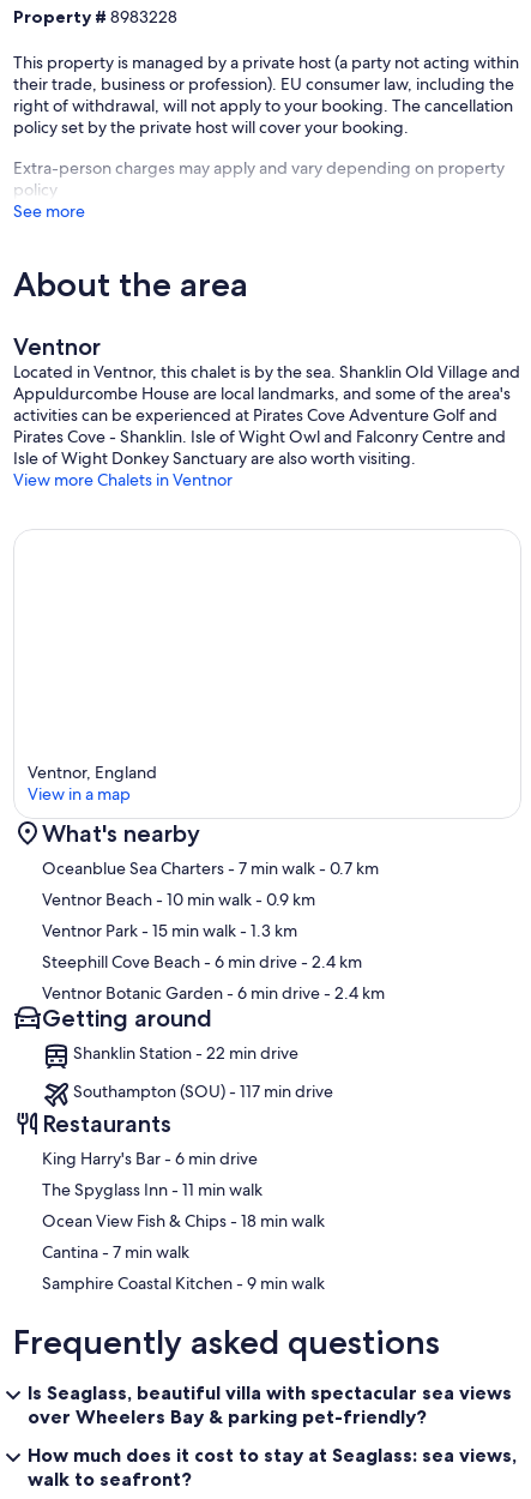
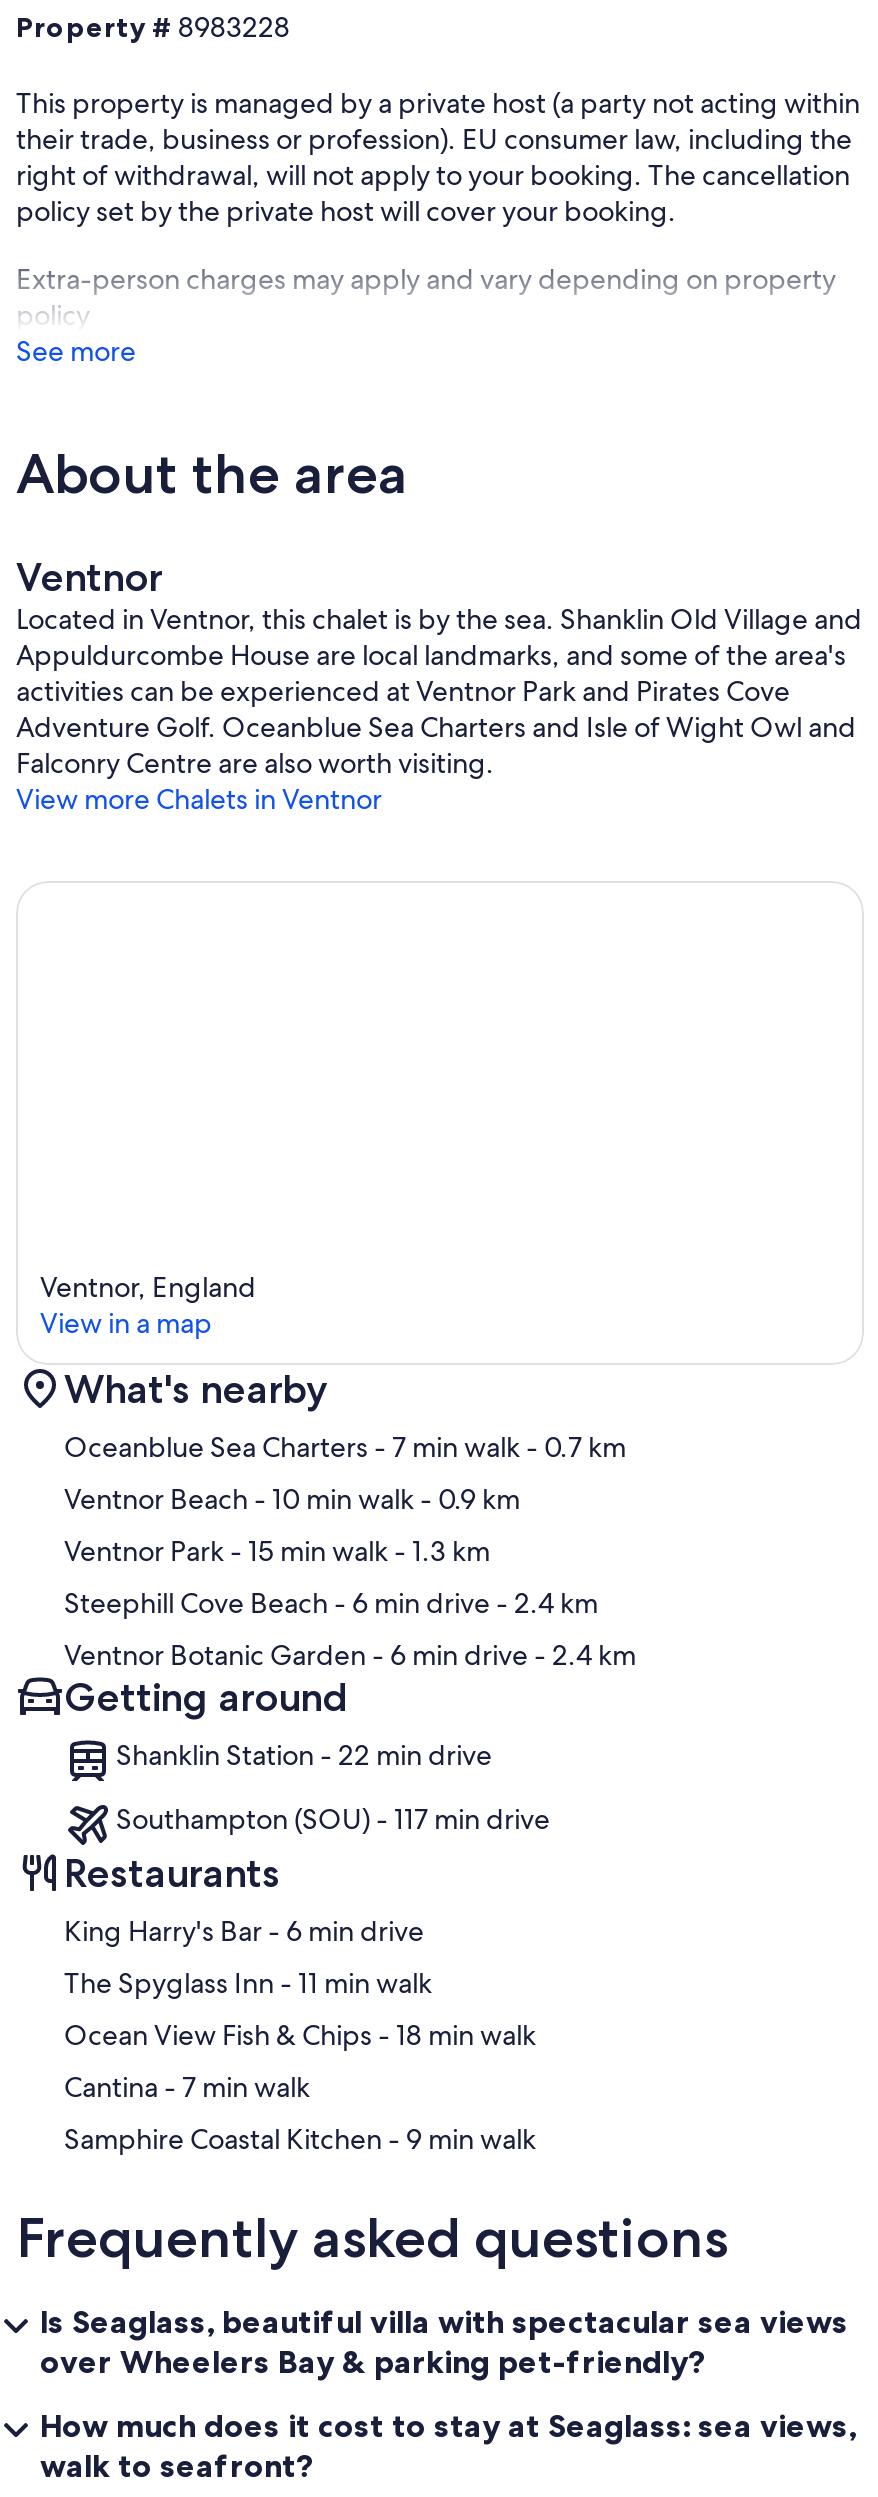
[13,404,506,469] activities can be experienced at Pirates Cove Adventure Golf and | Pirates Cove - Shanklin. Isle of Wight Owl and Falconry Centre and | Isle of Wight Donkey Sanctuary are also worth visiting. -> [16,674,856,782] activities can be experienced at Ventnor Park and Pirates Cove | Adventure Golf. Oceanblue Sea Charters and Isle of Wight Owl and | Falconry Centre are also worth visiting.

